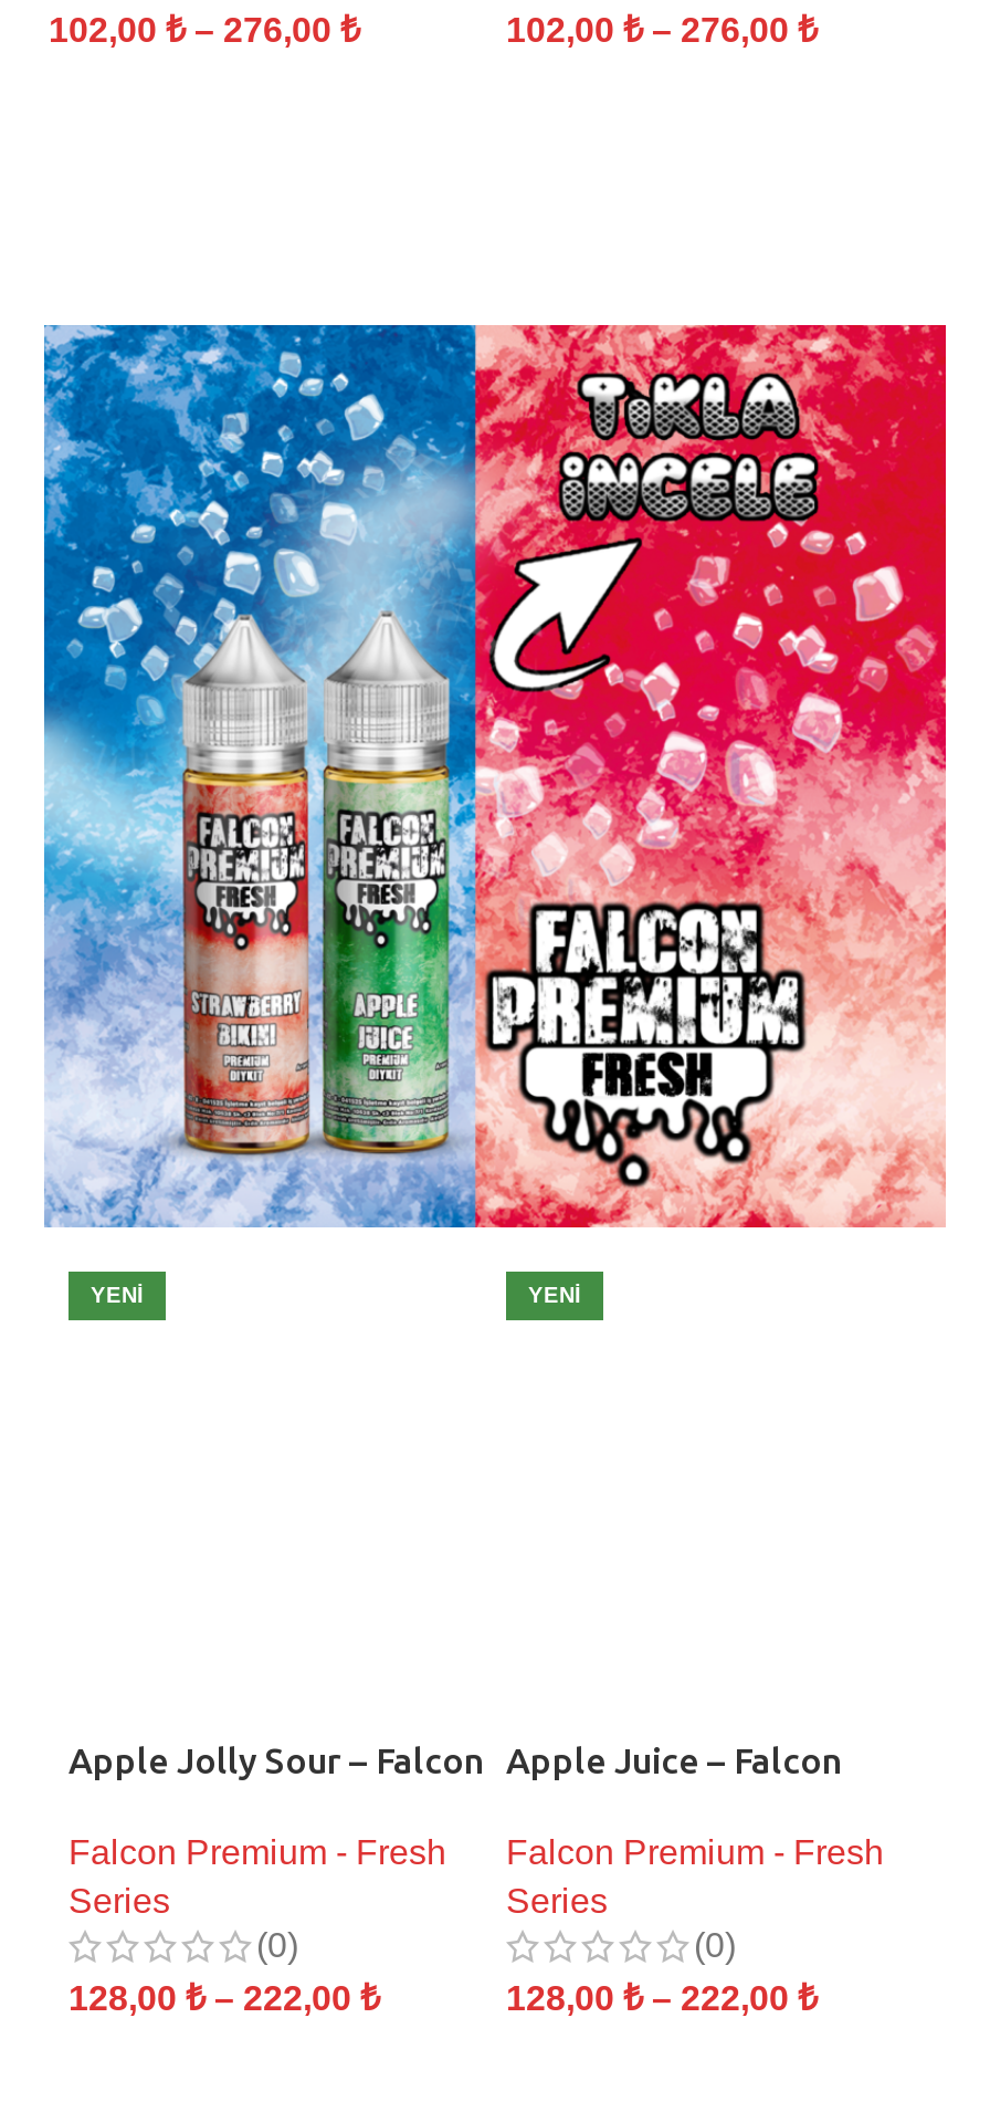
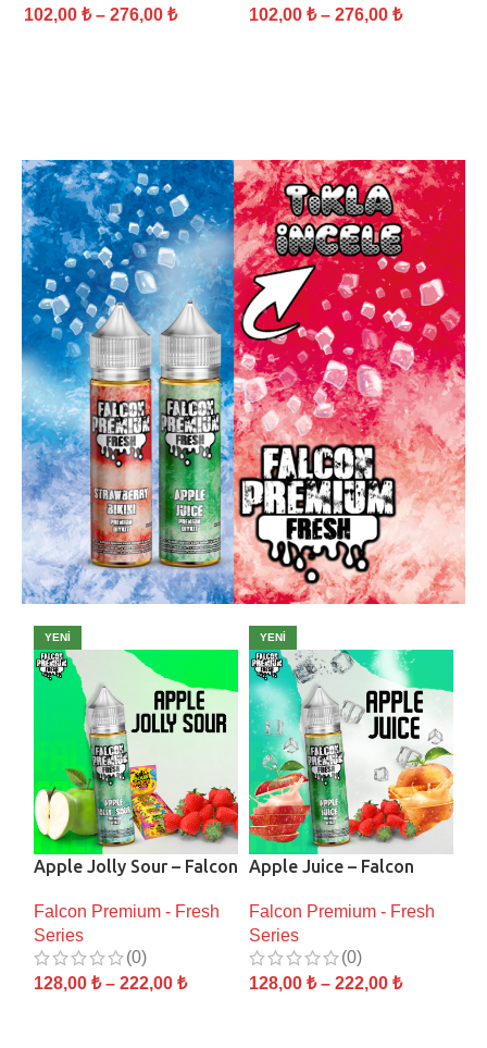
none -> [33,649,239,853] [image]
none -> [248,649,454,853] [image]

